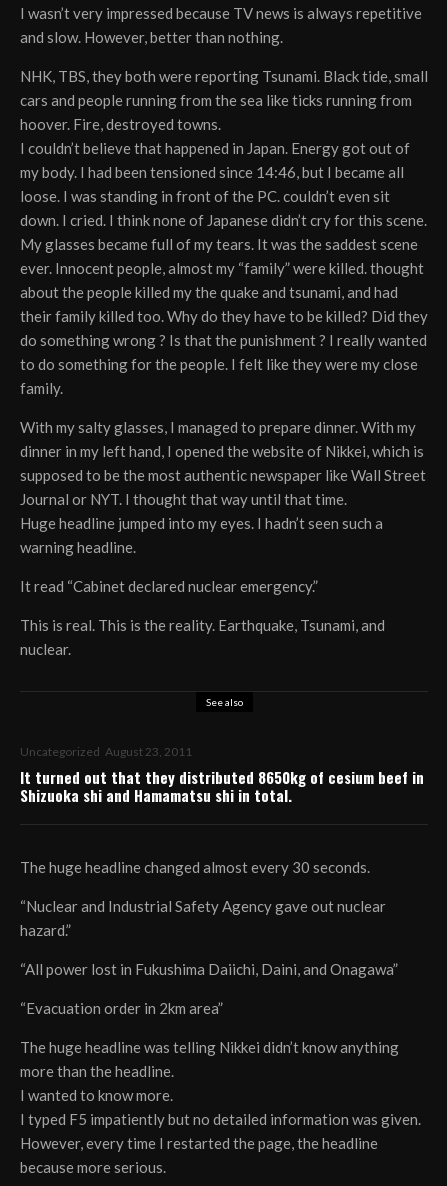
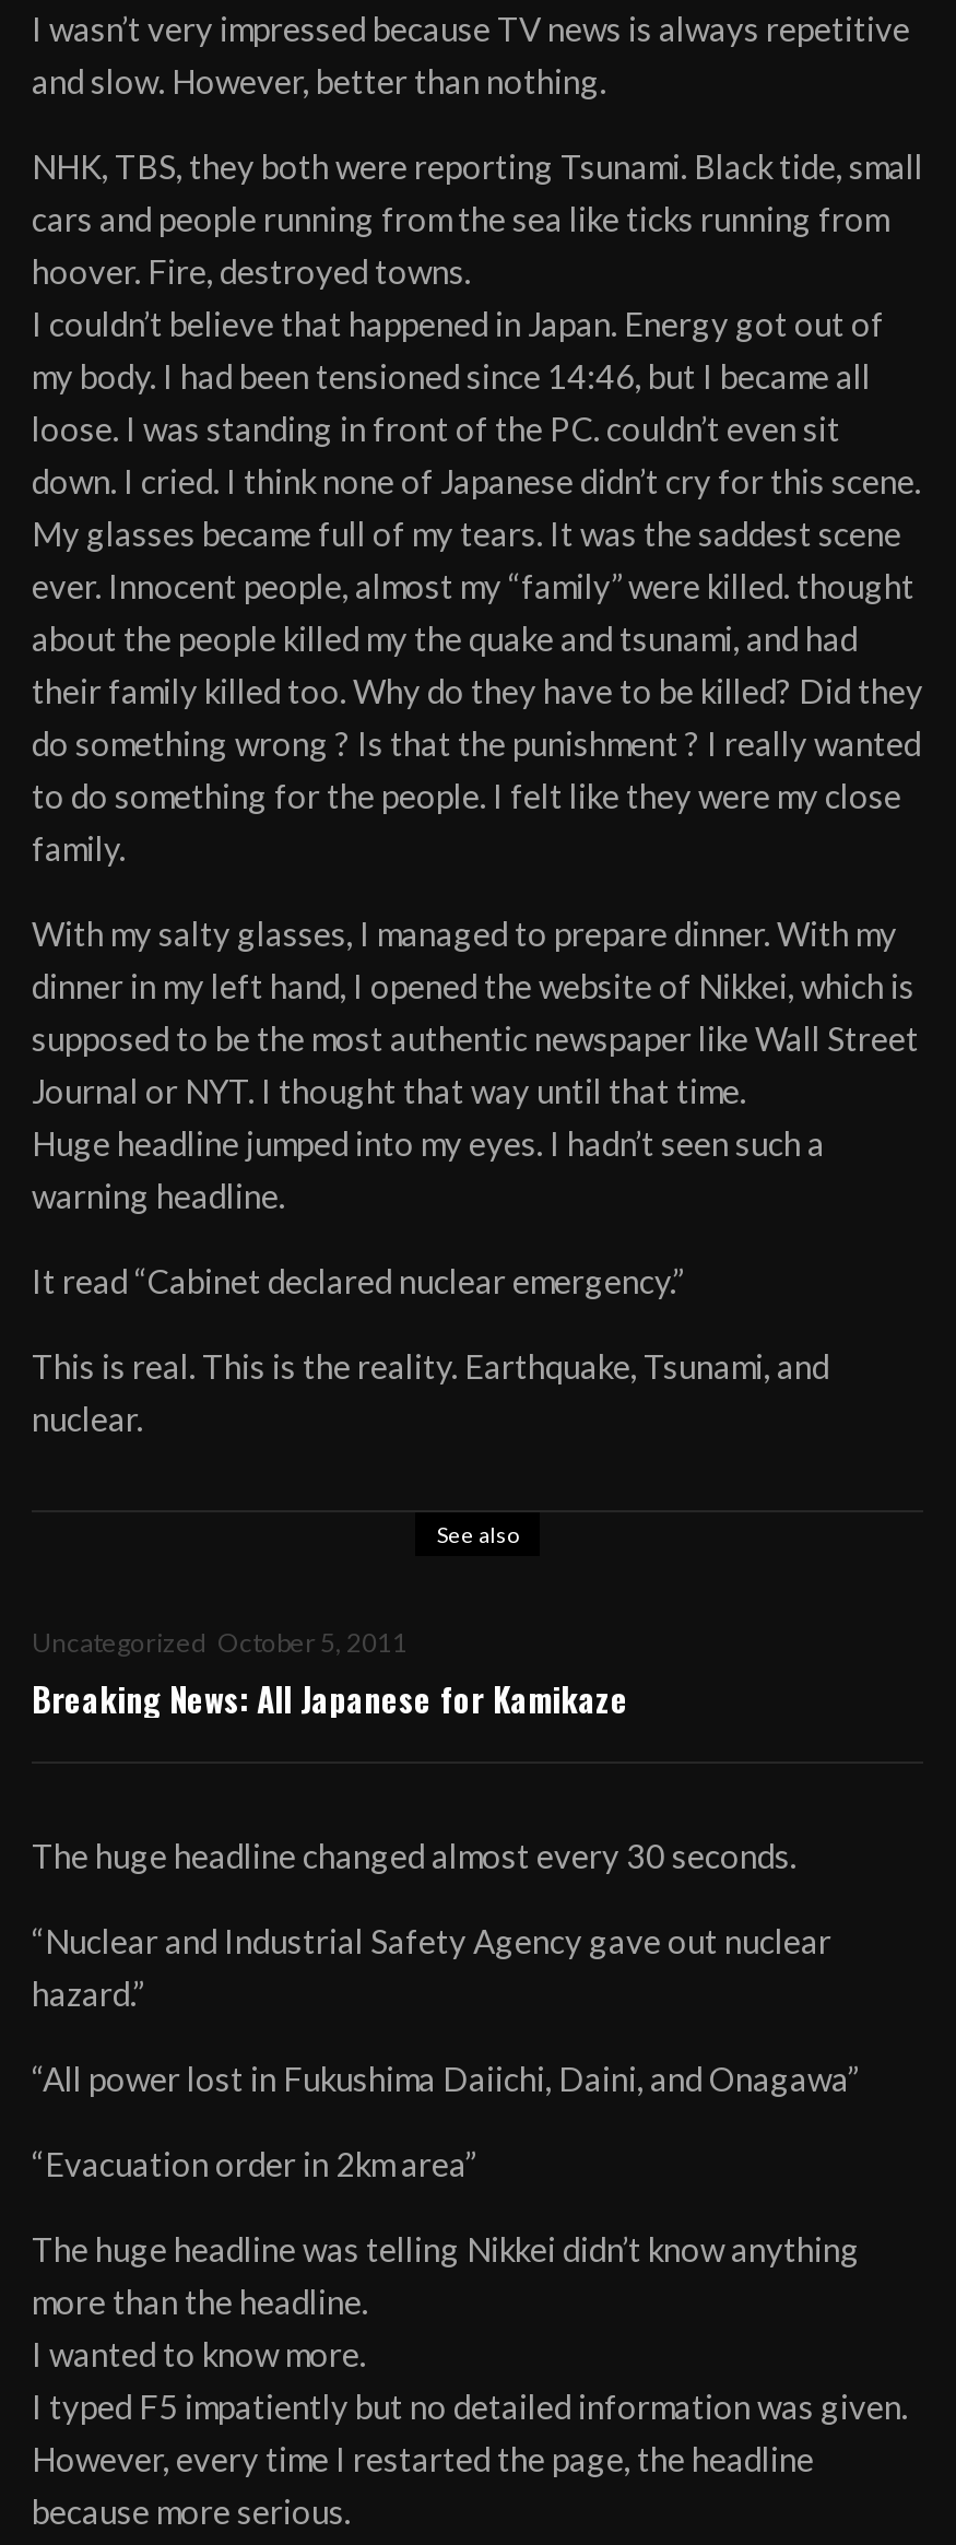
[20,743,424,805] Uncategorized August 23, 2011 | It turned out that they distributed 8650kg of cesium beef in | Shizuoka shi and Hamamatsu shi in total. -> [32,1625,628,1721] Uncategorized October 5, 2011 | Breaking News: All Japanese for Kamikaze

